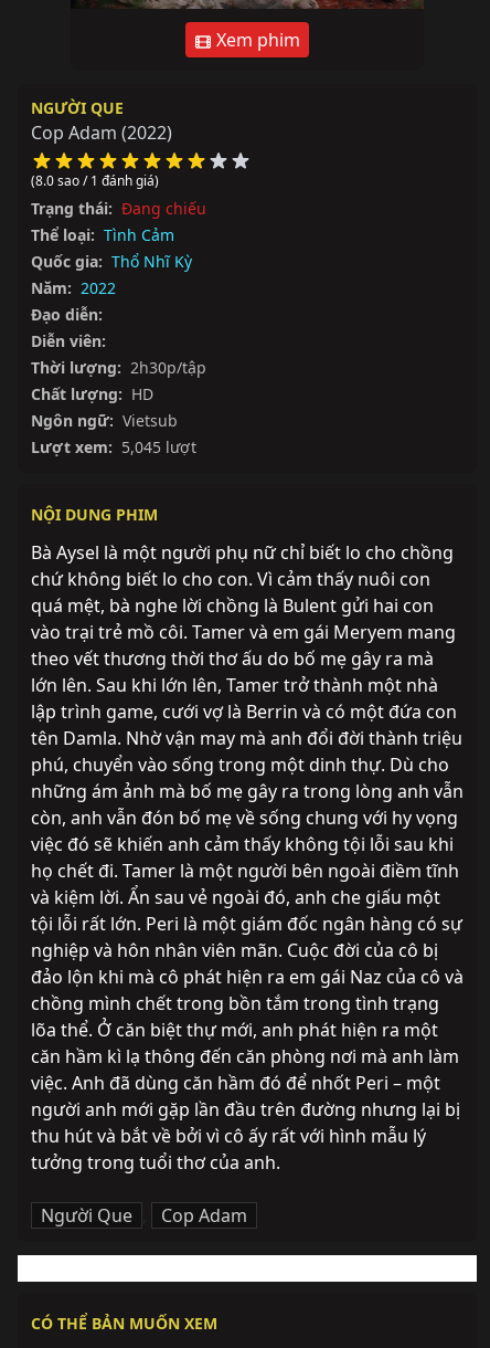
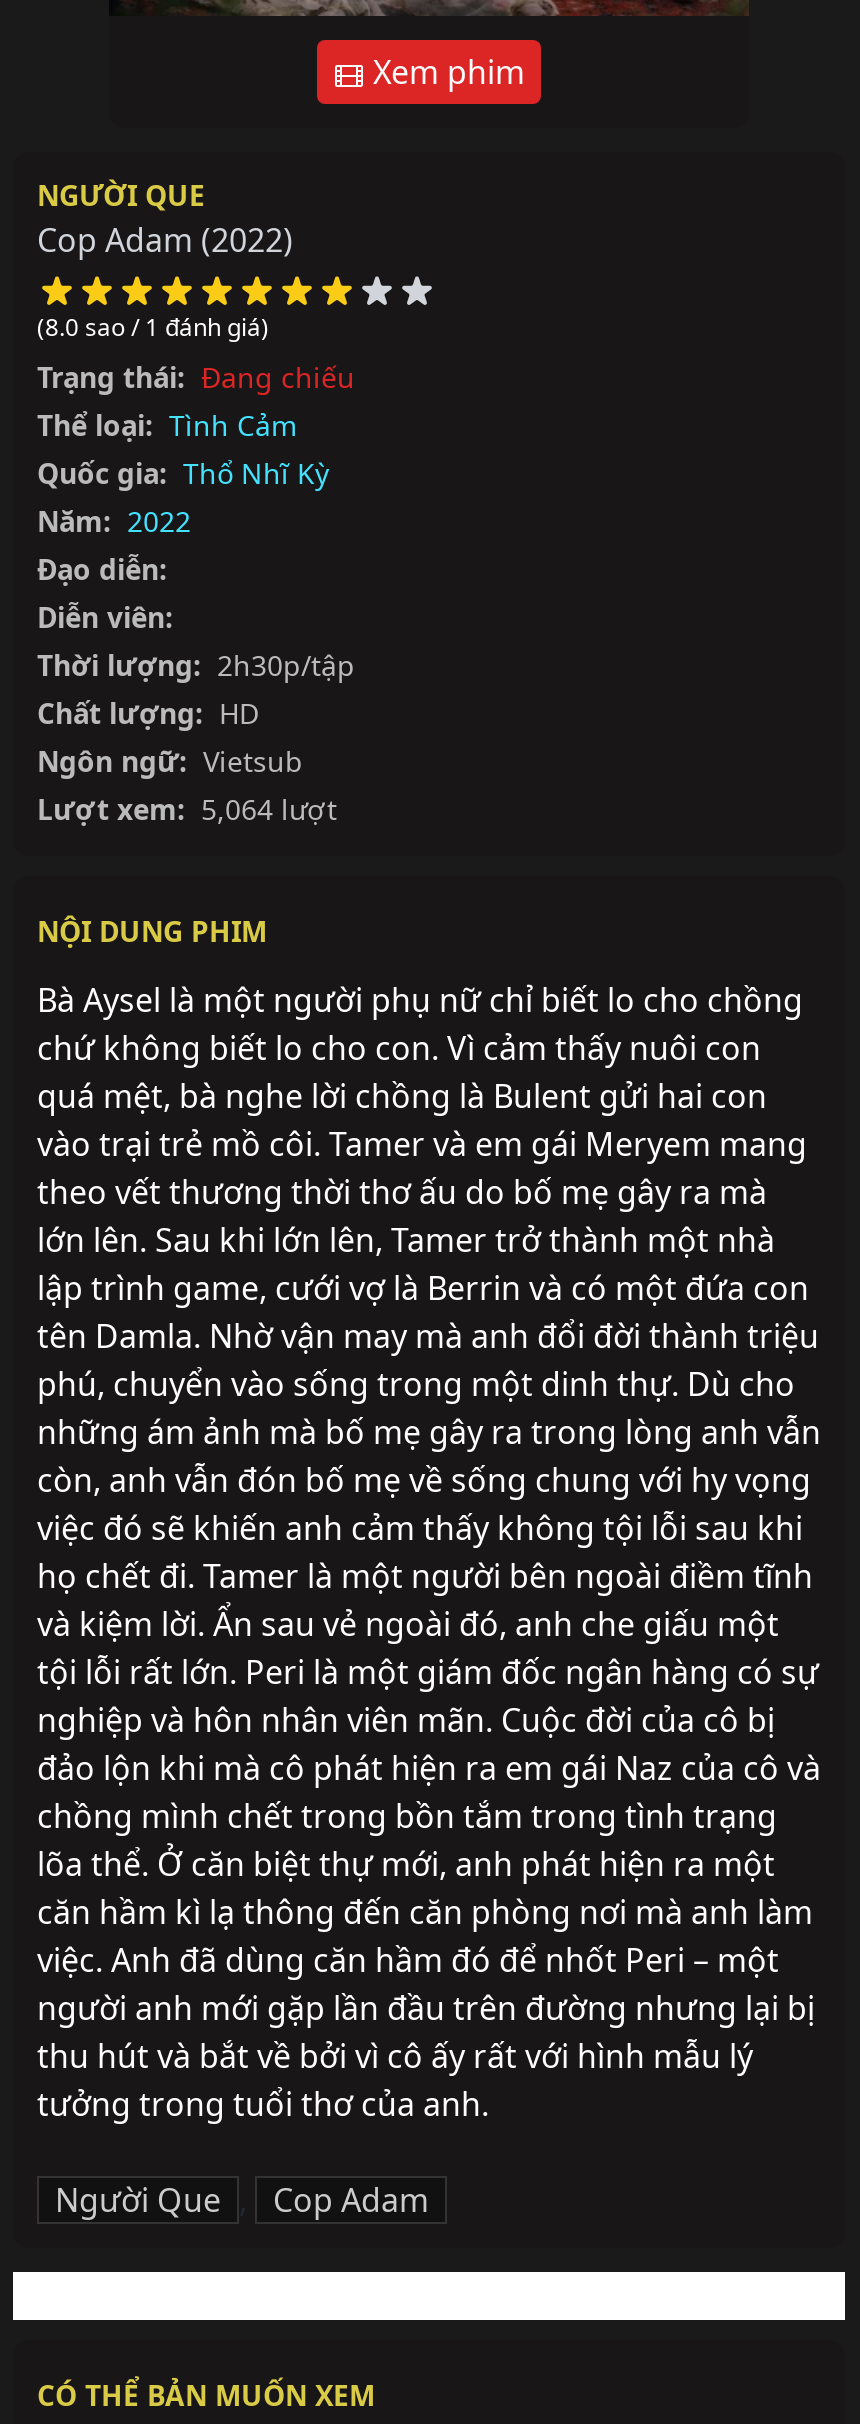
[31,437,196,458] Lượt xem: 5,045 lượt -> [37,790,337,828] Lượt xem: 5,064 lượt

